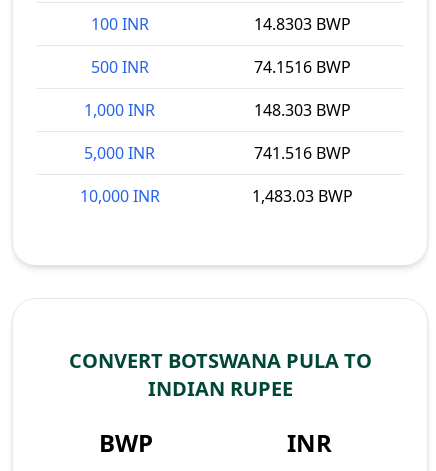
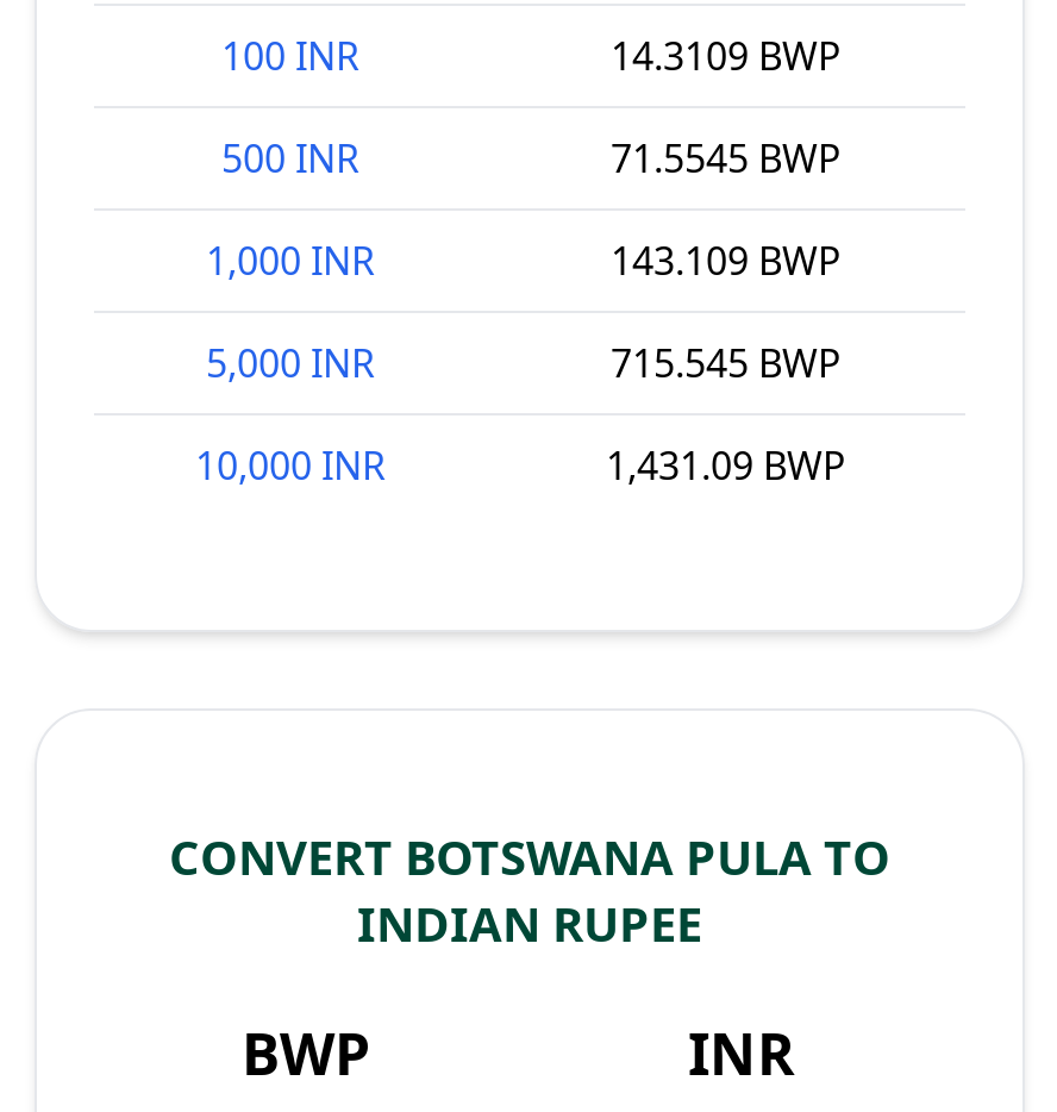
[254,13,351,35] 14.8303 BWP -> [611,30,842,82] 14.3109 BWP
[254,56,351,78] 74.1516 BWP -> [611,132,842,185] 71.5545 BWP
[254,99,351,121] 148.303 BWP -> [611,235,842,287] 143.109 BWP
[254,142,351,164] 741.516 BWP -> [611,337,842,389] 715.545 BWP
[252,185,353,207] 1,483.03 BWP -> [606,439,846,492] 1,431.09 BWP

